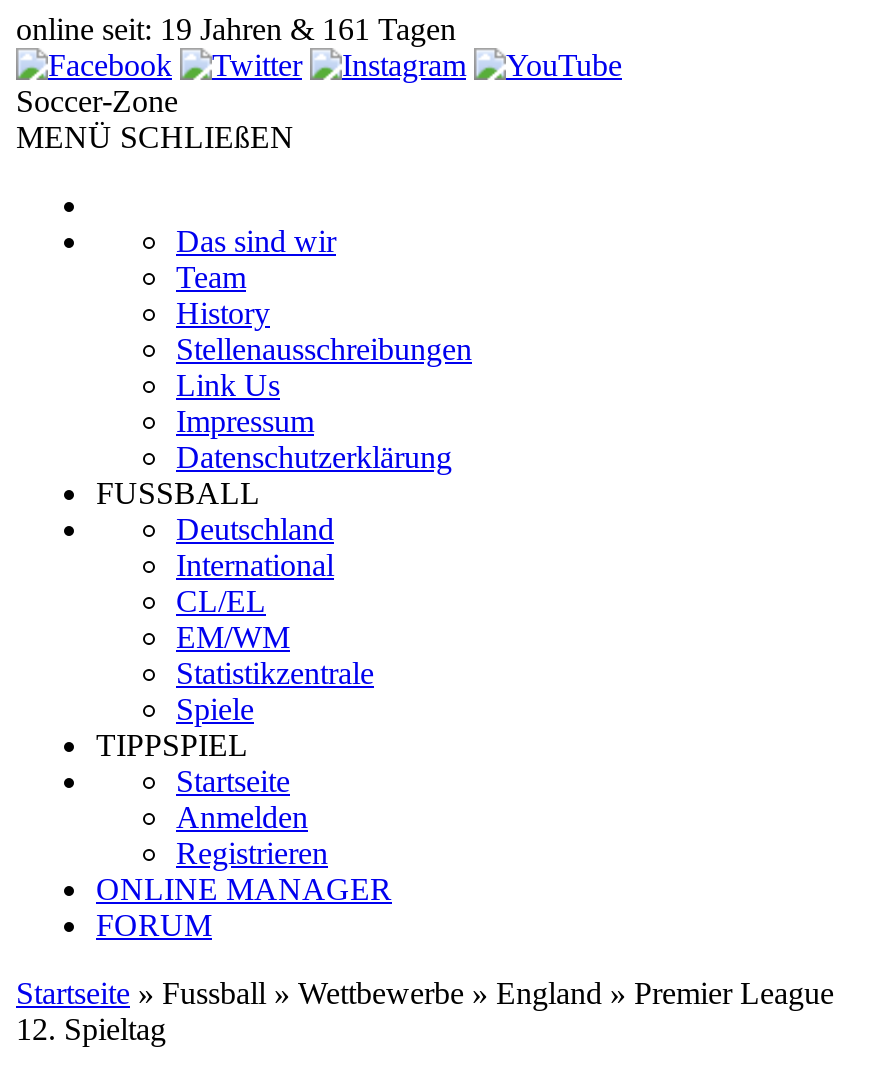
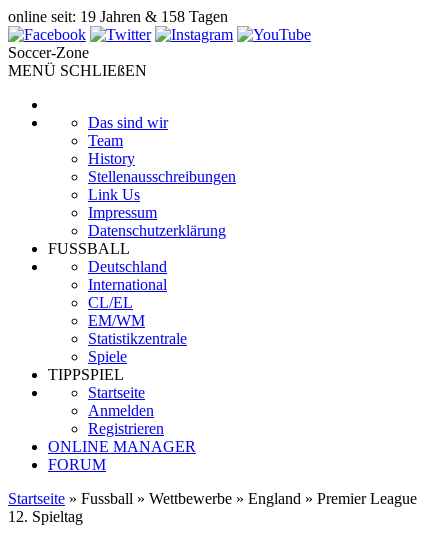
[16,12,456,46] online seit: 19 Jahren & 161 Tagen -> [8,8,228,25] online seit: 19 Jahren & 158 Tagen

